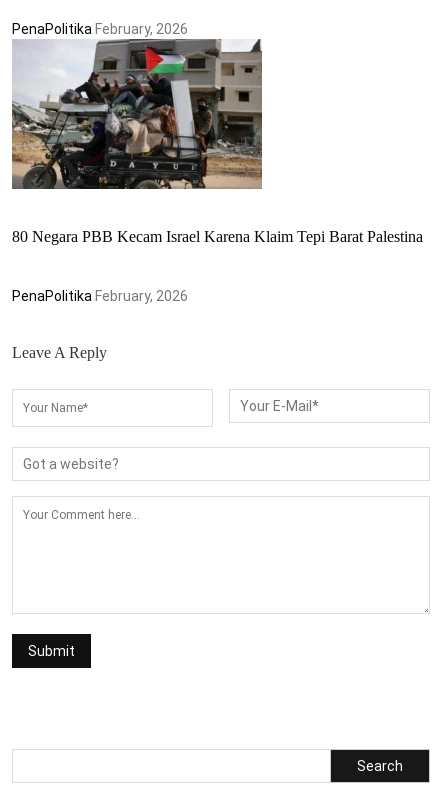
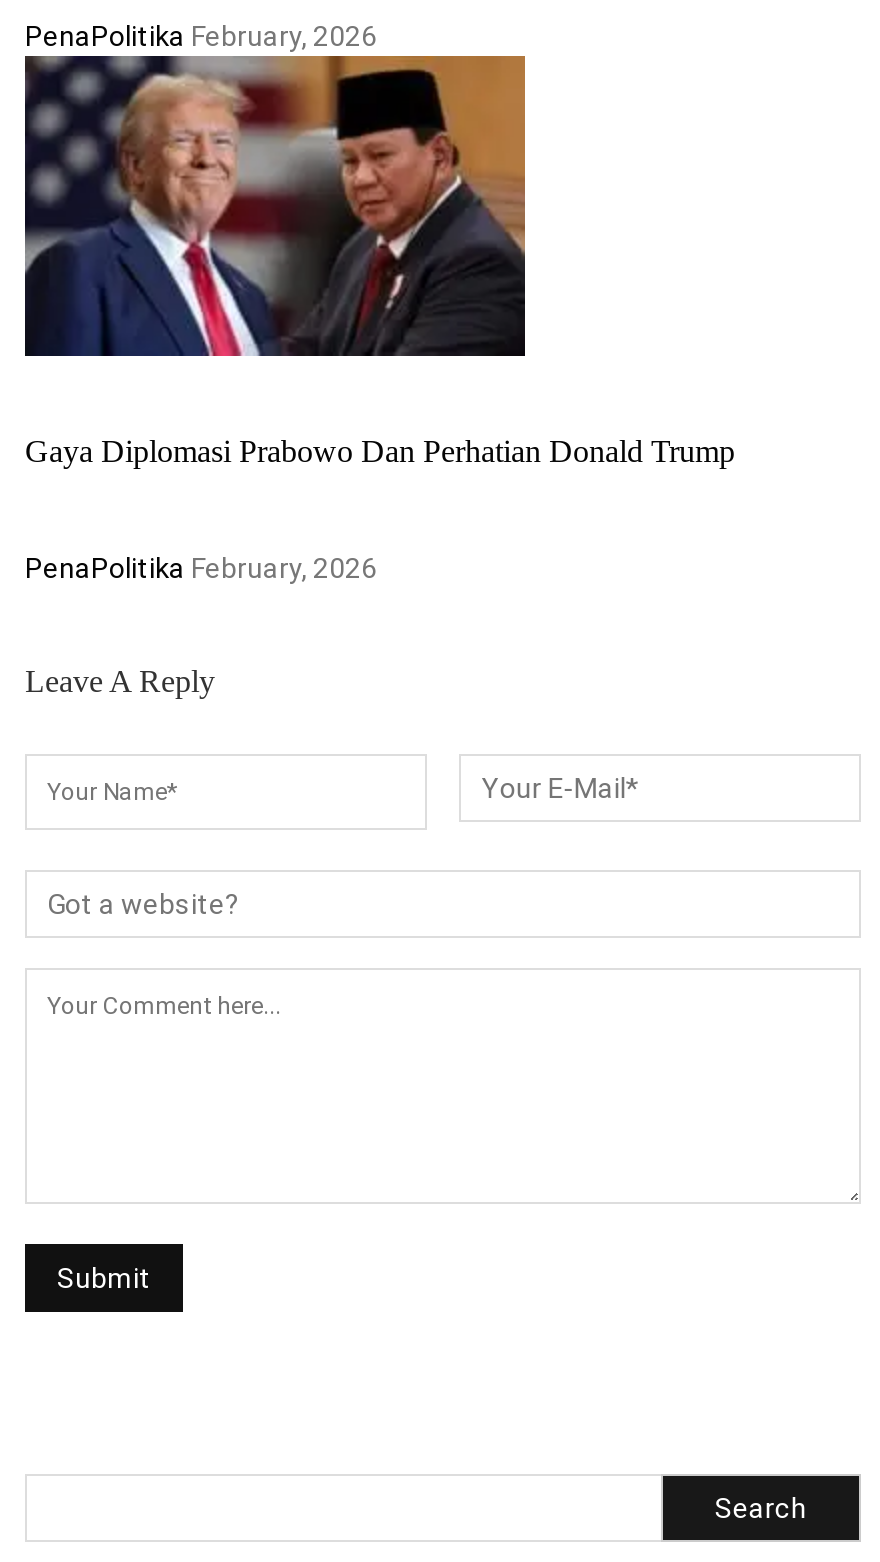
[11,39,423,245] [image] | 80 Negara PBB Kecam Israel Karena Klaim Tepi Barat Palestina -> [23,54,735,469] [image] | Gaya Diplomasi Prabowo Dan Perhatian Donald Trump

